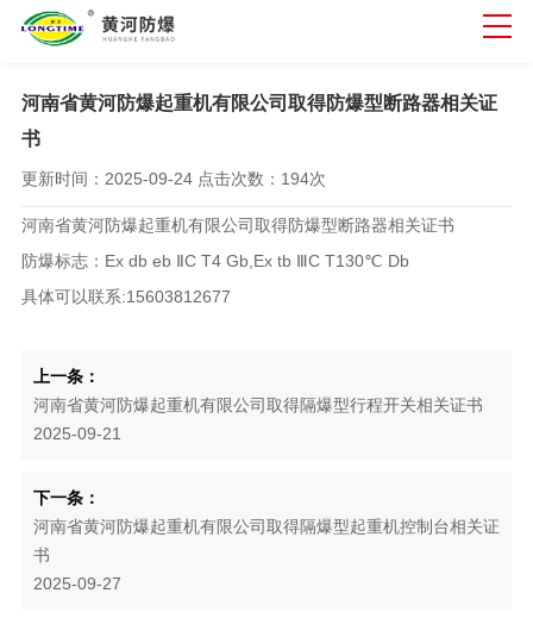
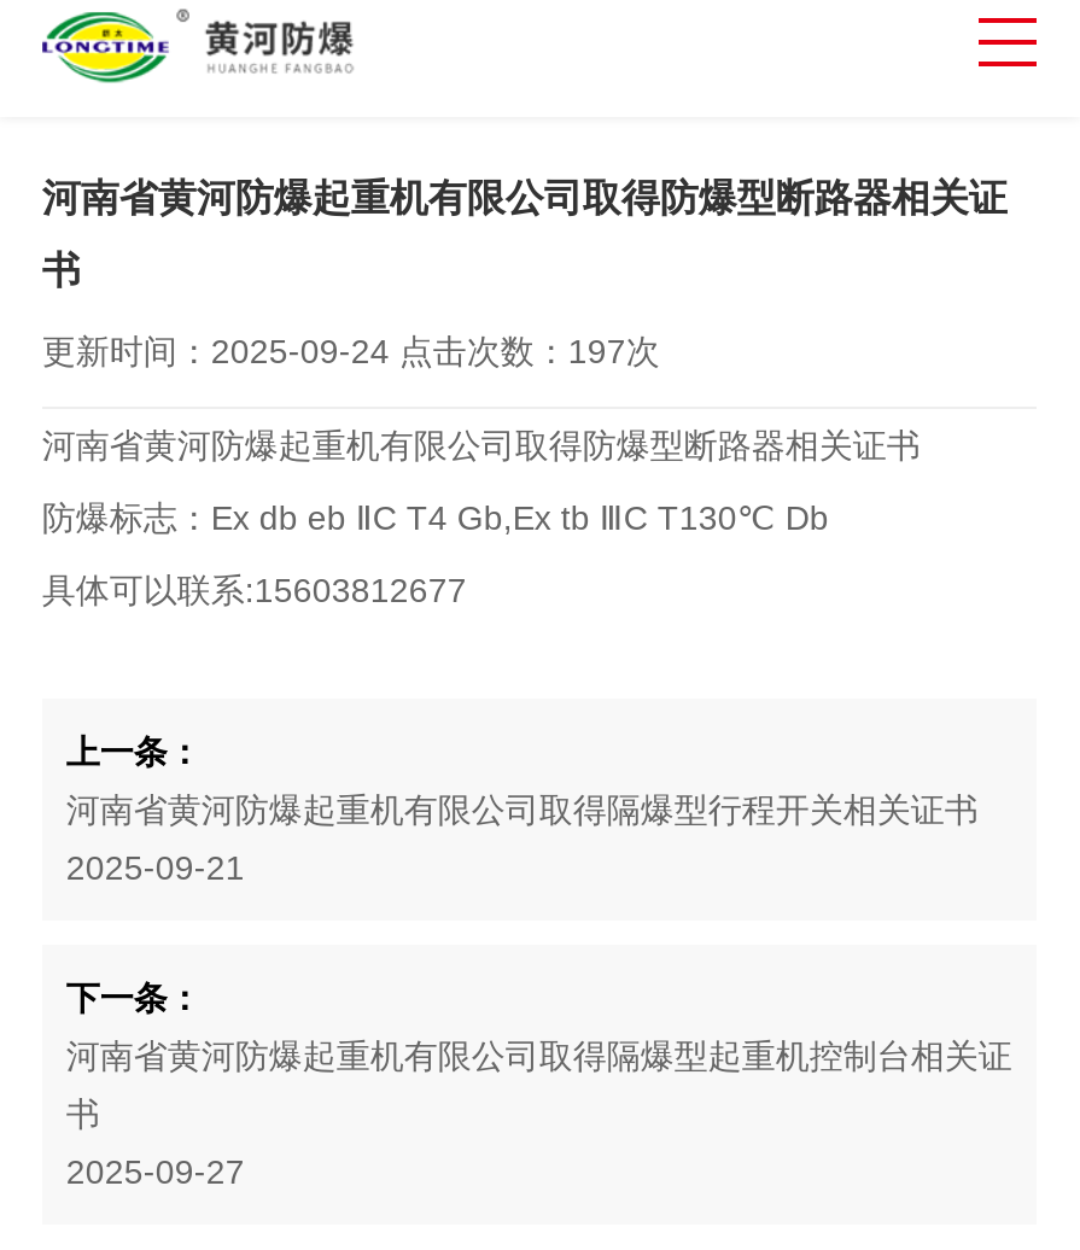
[21,169,326,188] 更新时间：2025-09-24点击次数：194次 -> [42,332,660,370] 更新时间：2025-09-24点击次数：197次

